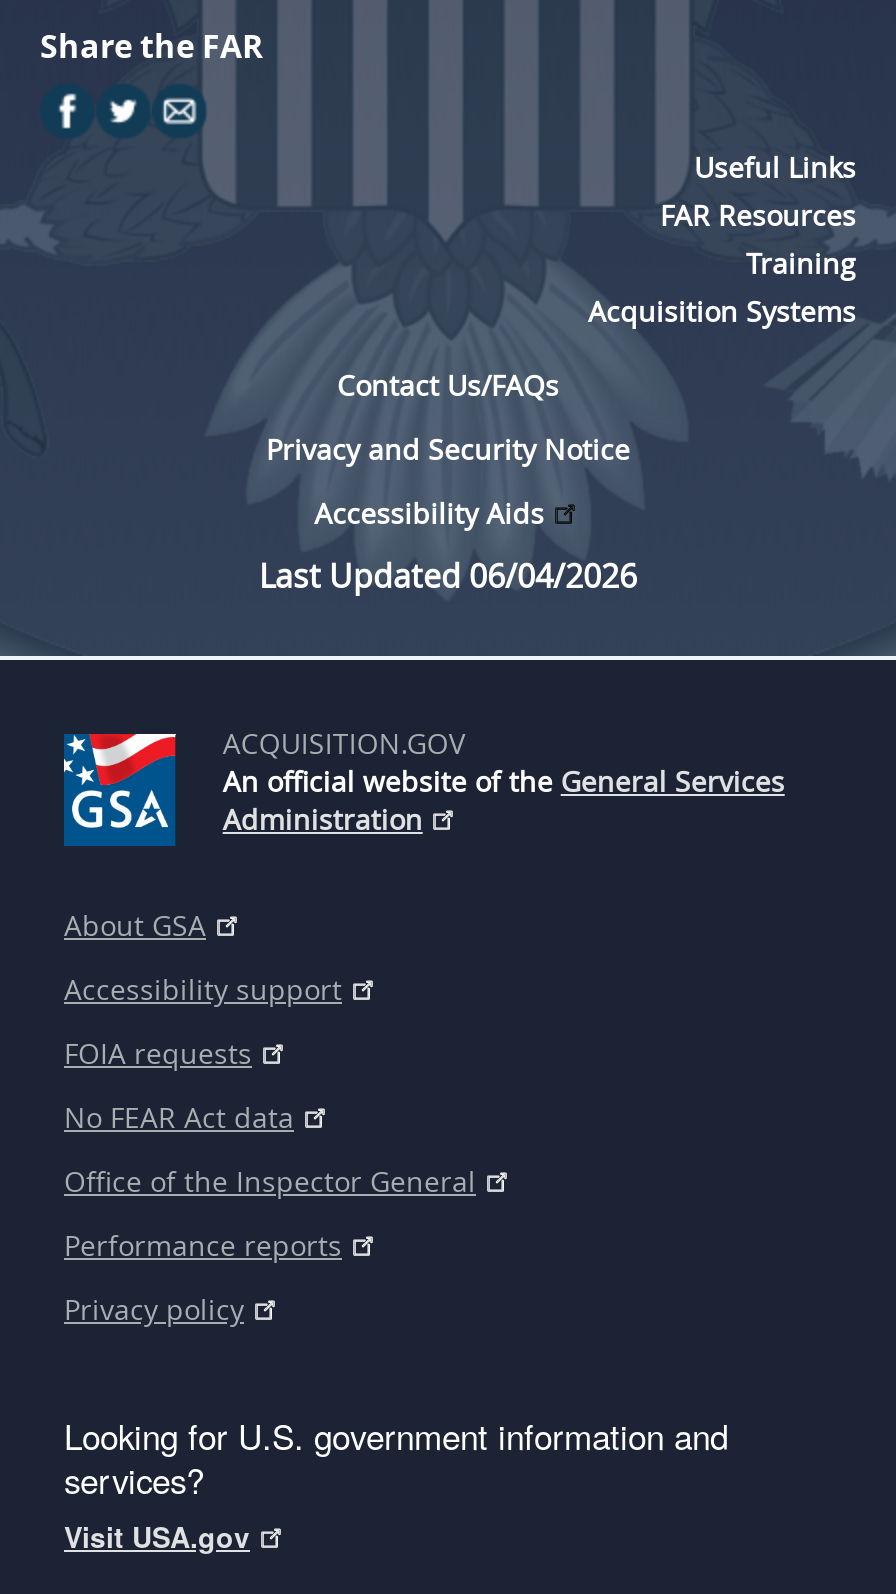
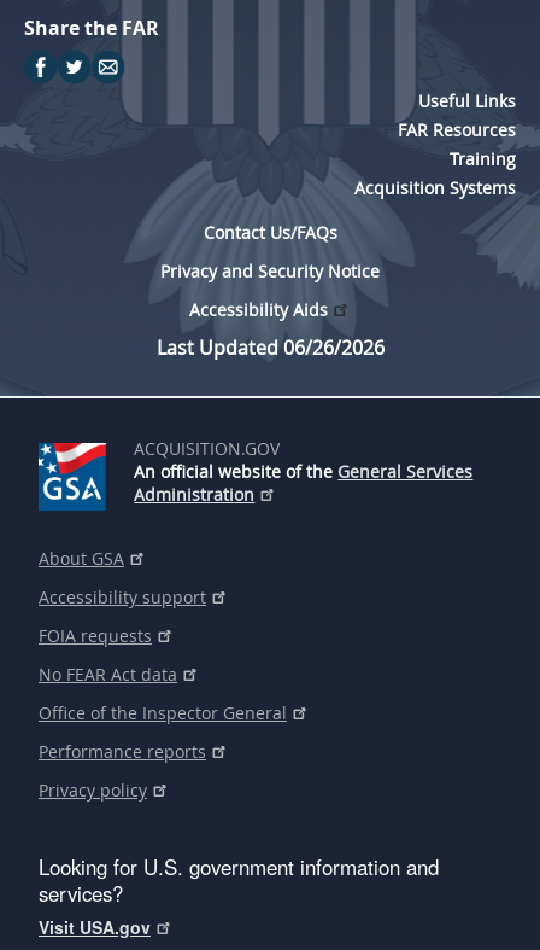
[259,554,637,598] Last Updated 06/04/2026 -> [156,334,384,361] Last Updated 06/26/2026

